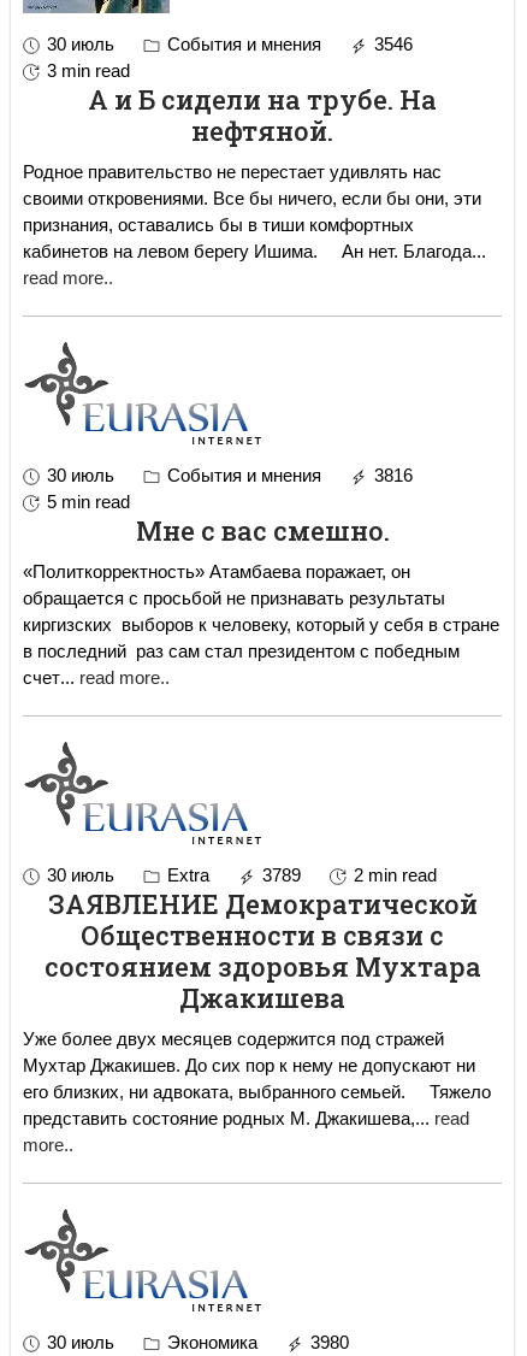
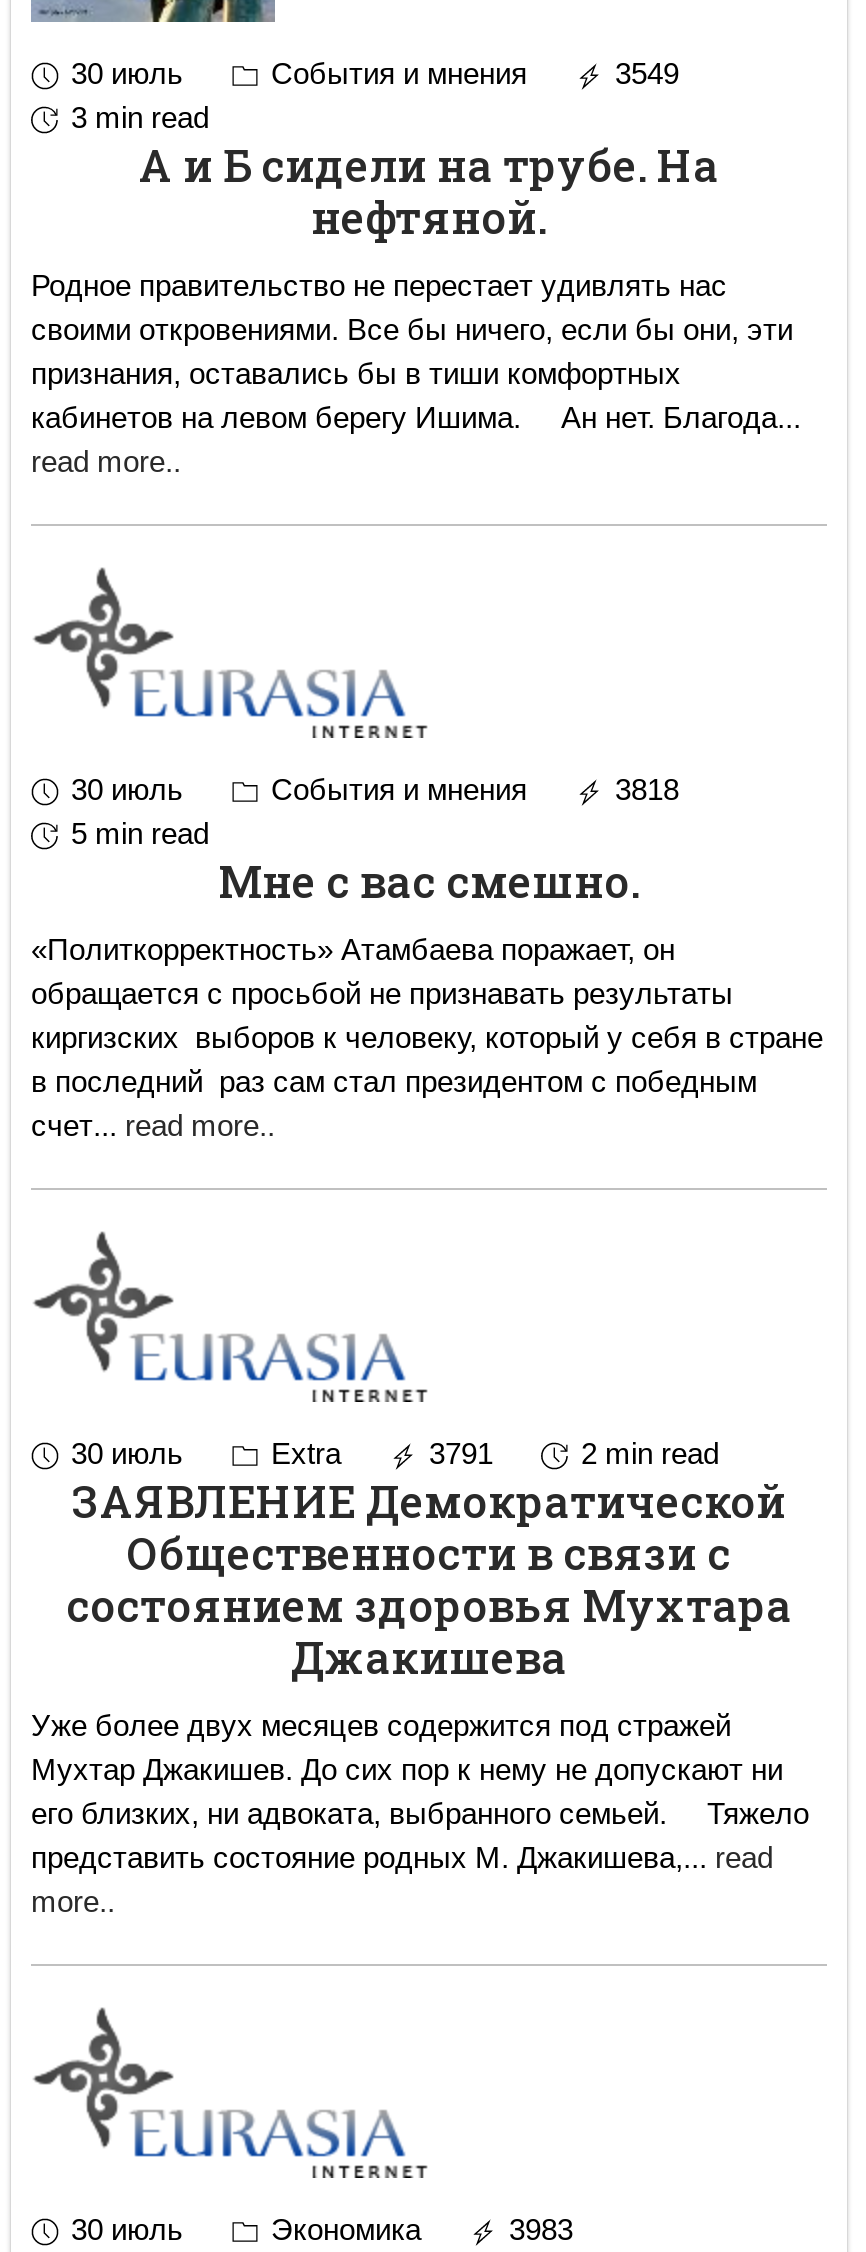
[369,34,413,54] 3546 -> [607,56,679,90] 3549
[369,465,413,485] 3816 -> [607,772,679,806] 3818
[257,865,301,885] 3789 -> [421,1436,493,1470] 3791
[306,1332,349,1352] 3980 -> [501,2212,573,2246] 3983

